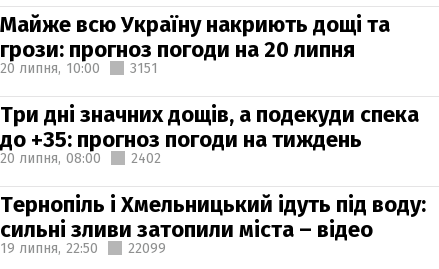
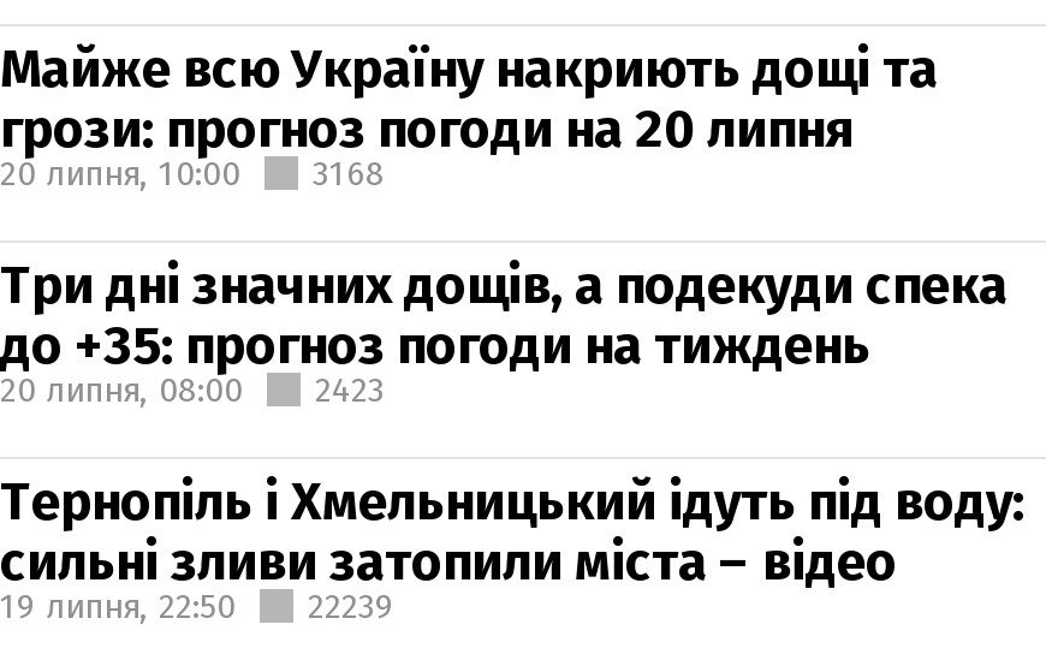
[0,59,158,76] 20 липня, 10:00 3151 -> [0,153,385,194] 20 липня, 10:00 3168
[0,149,161,166] 20 липня, 08:00 2402 -> [0,369,385,410] 20 липня, 08:00 2423
[0,239,166,256] 19 липня, 22:50 22099 -> [0,585,394,626] 19 липня, 22:50 22239

